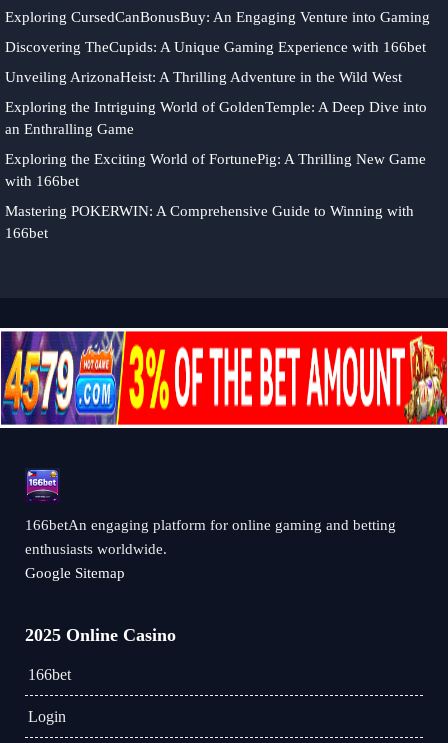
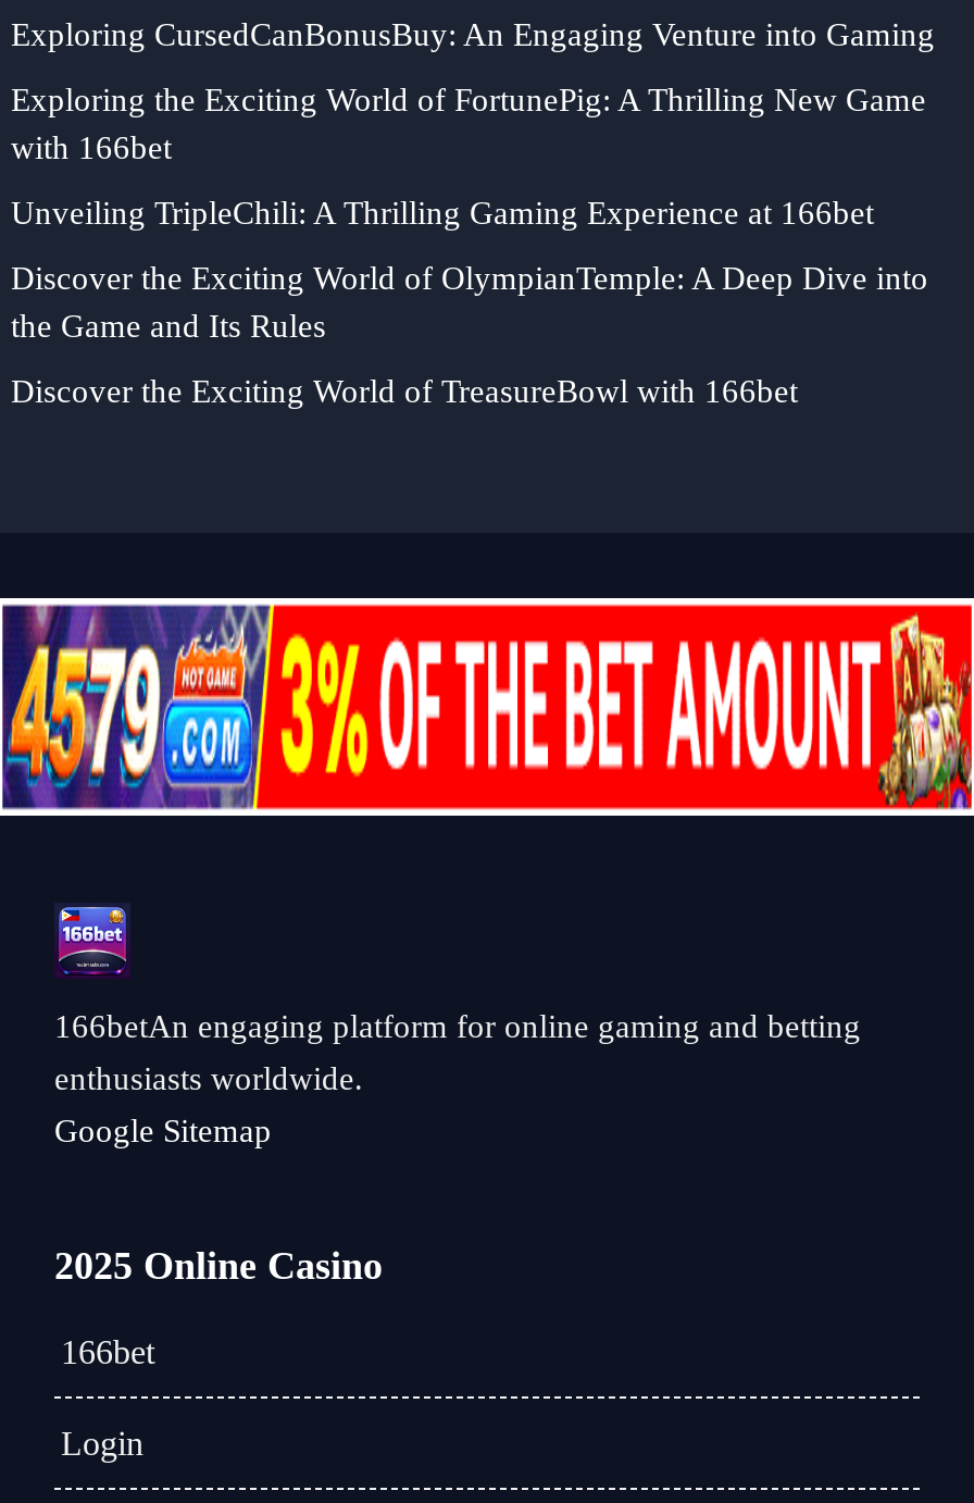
[5,39,427,137] Discovering TheCupids: A Unique Gaming Experience with 166bet | Unveiling ArizonaHeist: A Thrilling Adventure in the Wild West | Exploring the Intriguing World of GoldenTemple: A Deep Dive into | an Enthralling Game -> none
moved [5,151,426,189] -> [11,83,926,165]: Exploring the Exciting World of FortunePig: A Thrilling New Game | with 166bet
[5,203,414,241] Mastering POKERWIN: A Comprehensive Guide to Winning with | 166bet -> [11,196,928,409] Unveiling TripleChili: A Thrilling Gaming Experience at 166bet | Discover the Exciting World of OlympianTemple: A Deep Dive into | the Game and Its Rules | Discover the Exciting World of TreasureBowl with 166bet

